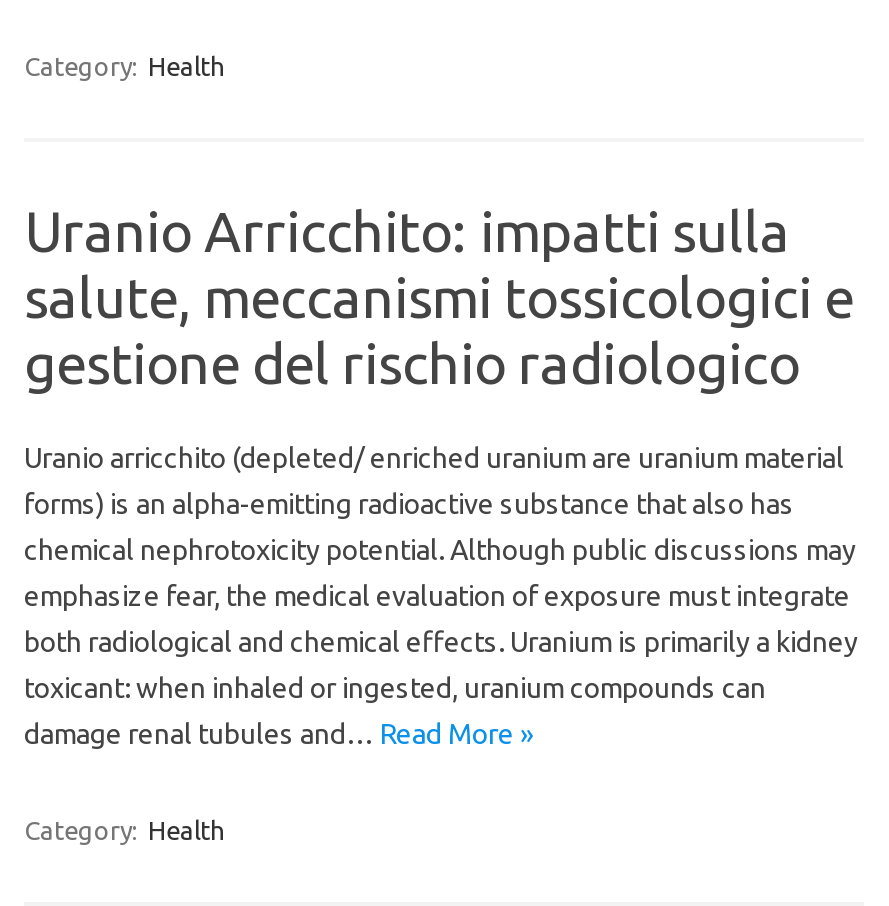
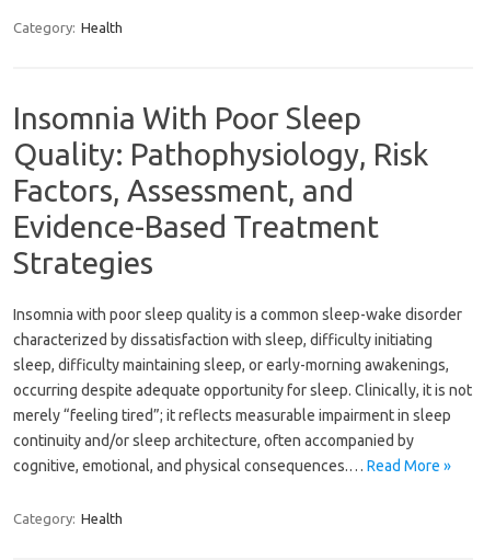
[24,200,854,394] Uranio Arricchito: impatti sulla | salute, meccanismi tossicologici e | gestione del rischio radiologico -> [13,101,428,279] Insomnia With Poor Sleep | Quality: Pathophysiology, Risk | Factors, Assessment, and | Evidence-Based Treatment | Strategies
[24,442,858,750] Uranio arricchito (depleted/ enriched uranium are uranium material | forms) is an alpha-emitting radioactive substance that also has | chemical nephrotoxicity potential. Although public discussions may | emphasize fear, the medical evaluation of exposure must integrate | both radiological and chemical effects. Uranium is primarily a kidney | toxicant: when inhaled or ingested, uranium compounds can | damage renal tubules and… Read More » -> [13,306,472,475] Insomnia with poor sleep quality is a common sleep-wake disorder | characterized by dissatisfaction with sleep, difficulty initiating | sleep, difficulty maintaining sleep, or early-morning awakenings, | occurring despite adequate opportunity for sleep. Clinically, it is not | merely “feeling tired”; it reflects measurable impairment in sleep | continuity and/or sleep architecture, often accompanied by | cognitive, emotional, and physical consequences.… Read More »

